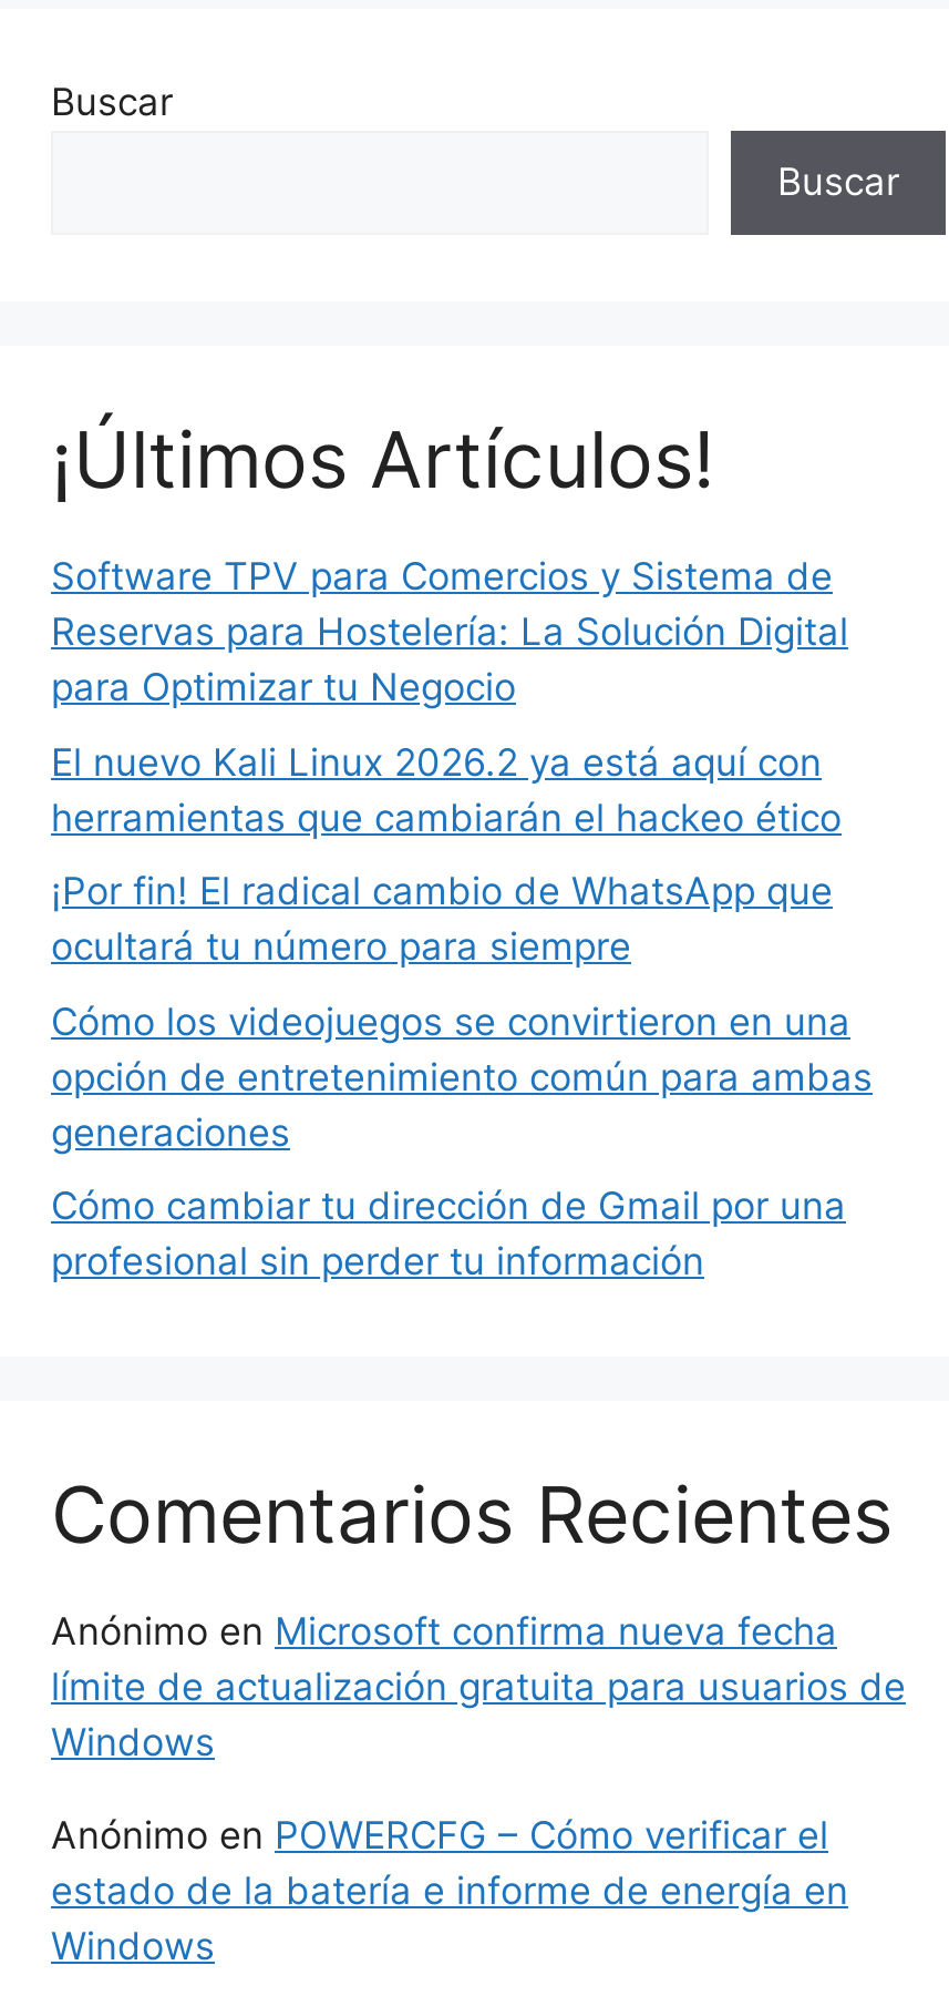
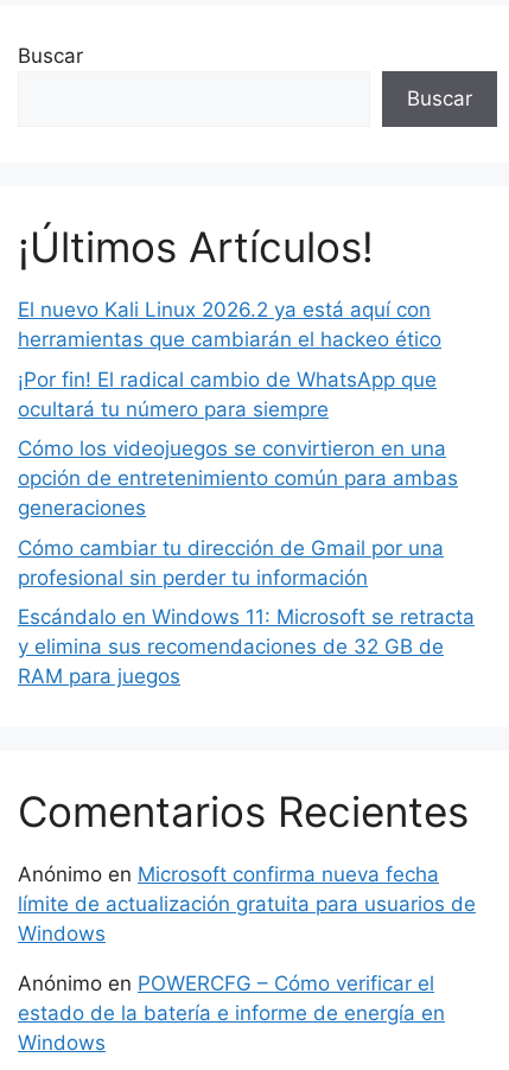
[51,555,848,710] Software TPV para Comercios y Sistema de | Reservas para Hostelería: La Solución Digital | para Optimizar tu Negocio -> none
moved [51,740,873,1284] -> [18,298,458,589]: El nuevo Kali Linux 2026.2 ya está aquí con | herramientas que cambiarán el hackeo ético | ¡Por fin! El radical cambio de WhatsApp que | ... | Cómo cambiar tu dirección de Gmail por una | profesional sin perder tu información
none -> [18,605,475,689] Escándalo en Windows 11: Microsoft se retracta | y elimina sus recomendaciones de 32 GB de | RAM para juegos

